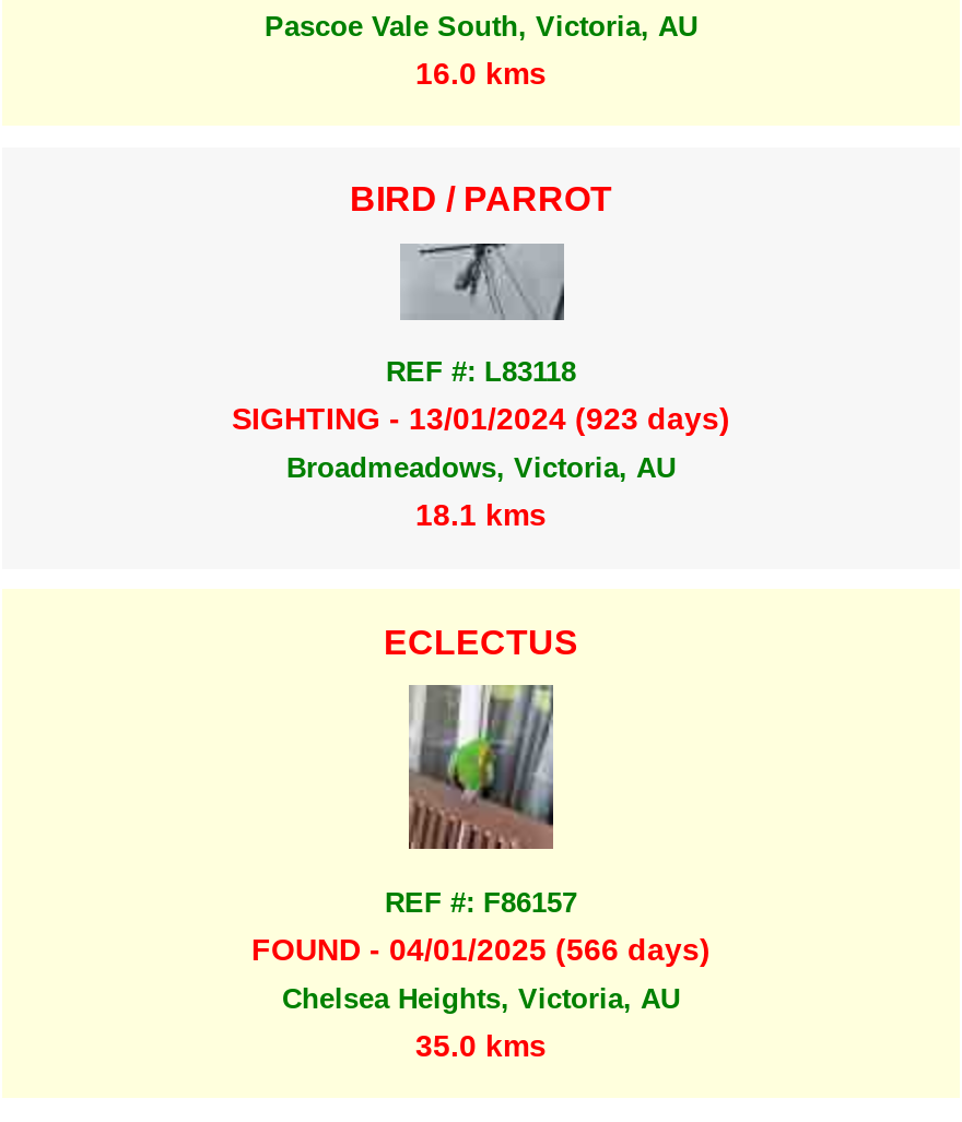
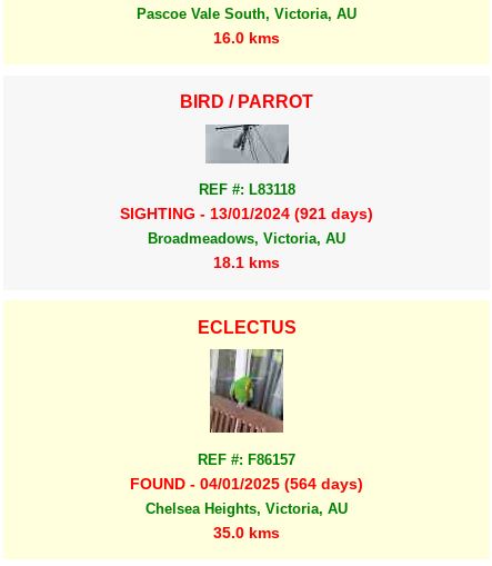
[232,401,730,436] SIGHTING - 13/01/2024 (923 days) -> [120,205,373,223] SIGHTING - 13/01/2024 (921 days)
[251,931,711,966] FOUND - 04/01/2025 (566 days) -> [130,475,363,492] FOUND - 04/01/2025 (564 days)

